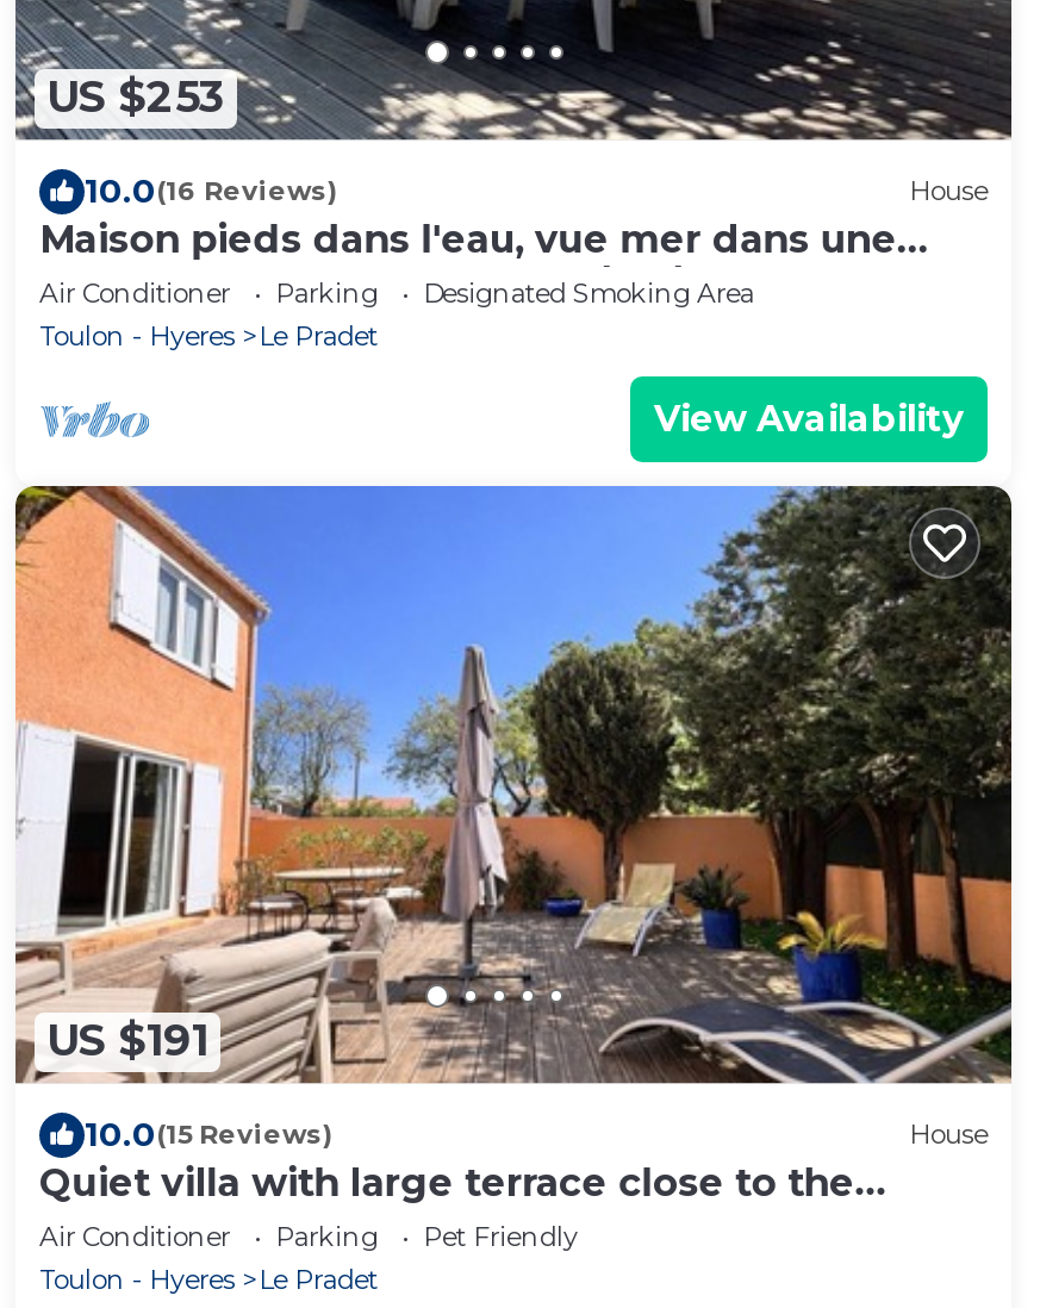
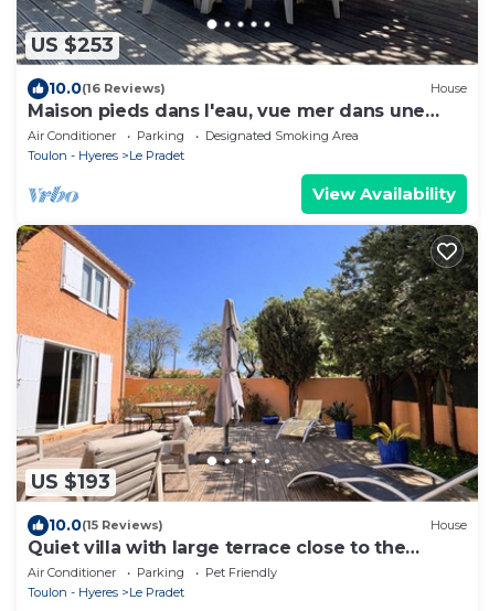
[46,1015,208,1068] US $191 -> [31,470,110,494] US $193

